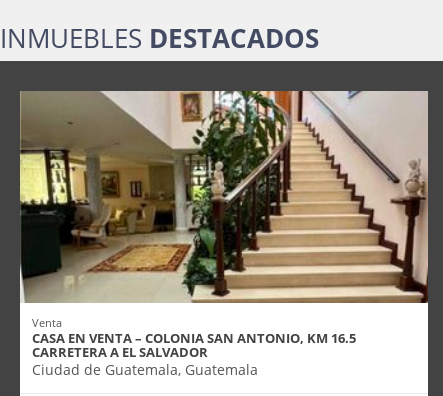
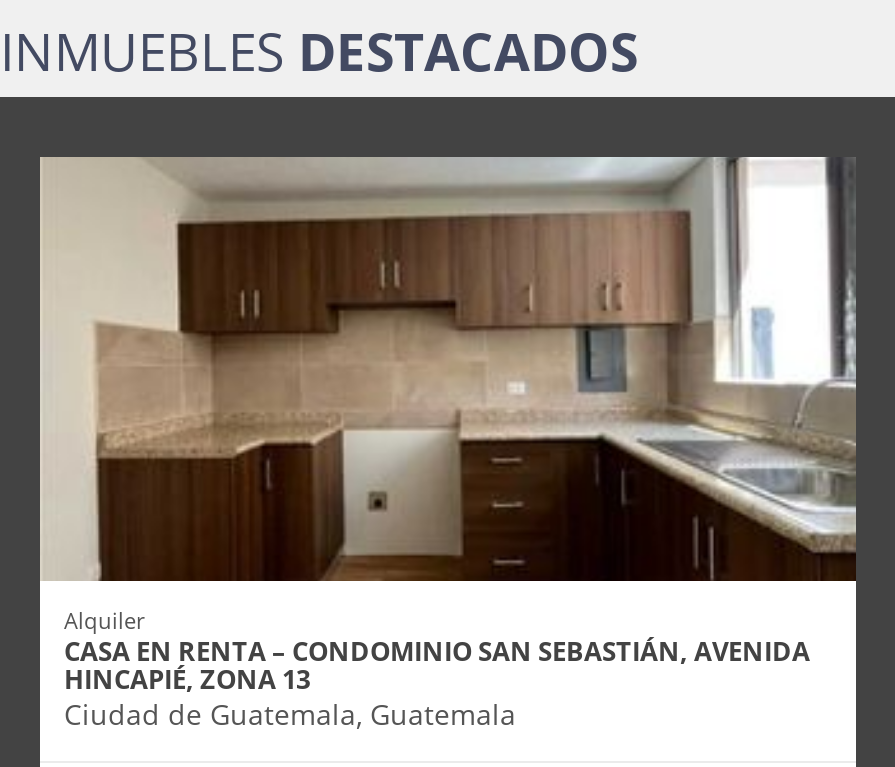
[20,90,429,361] [image] | Venta | CASA EN VENTA – COLONIA SAN ANTONIO, KM 16.5 | CARRETERA A EL SALVADOR -> [38,155,856,697] [image] | Alquiler | CASA EN RENTA – CONDOMINIO SAN SEBASTIÁN, AVENIDA | HINCAPIÉ, ZONA 13

